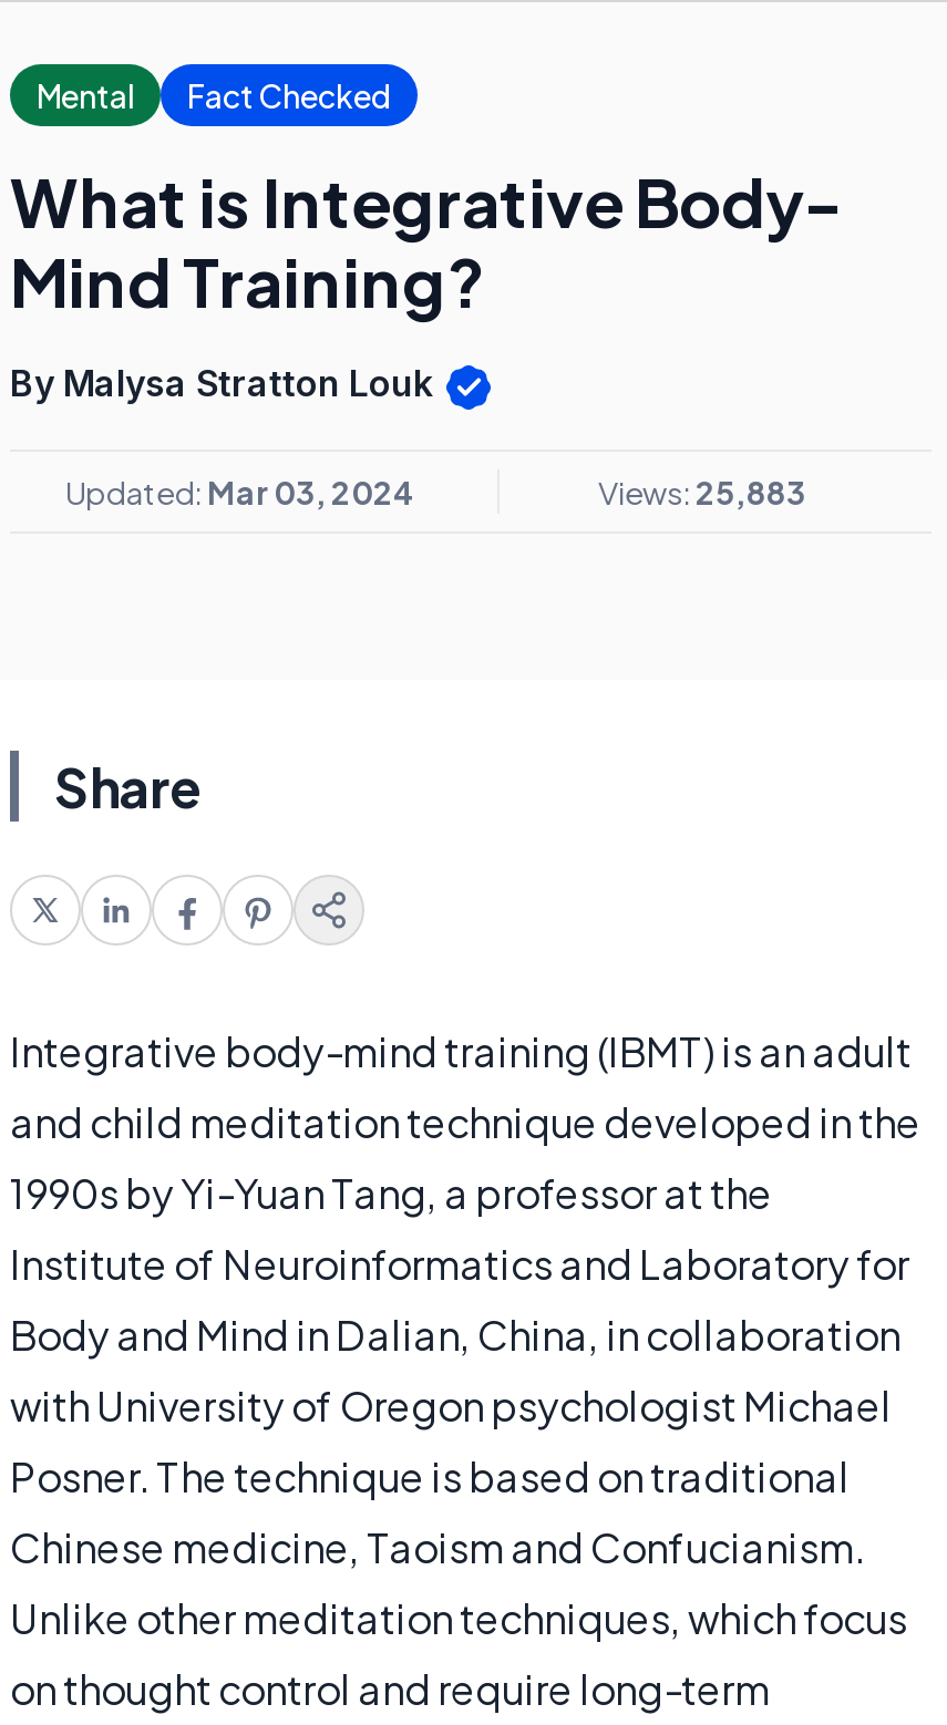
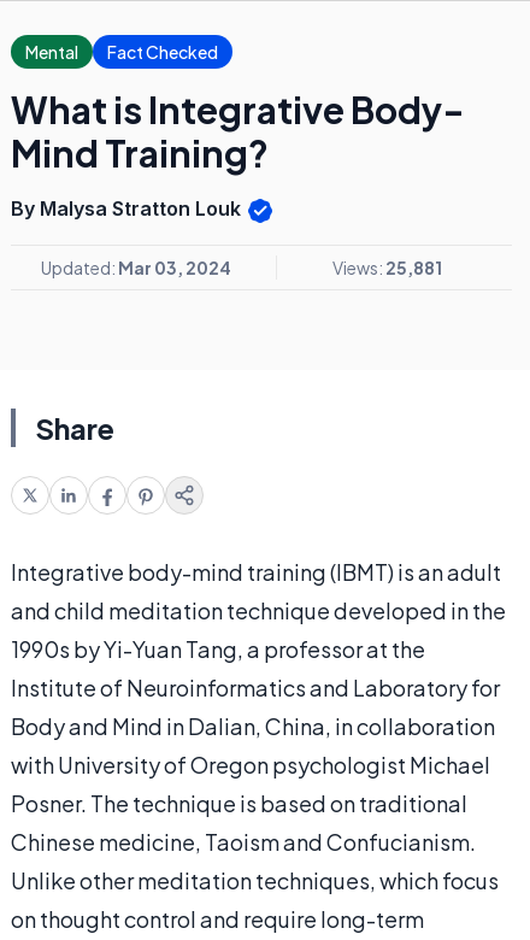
[598,471,806,511] Views: 25,883 -> [332,256,442,278] Views: 25,881

